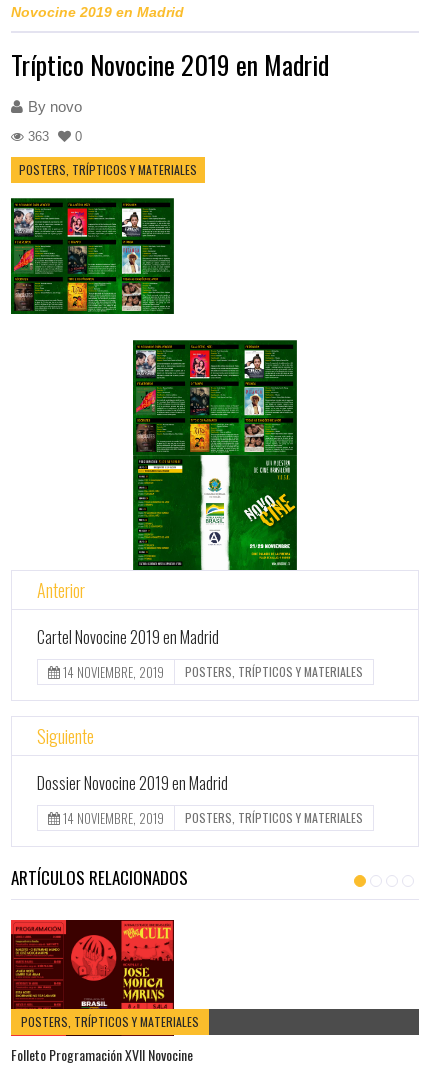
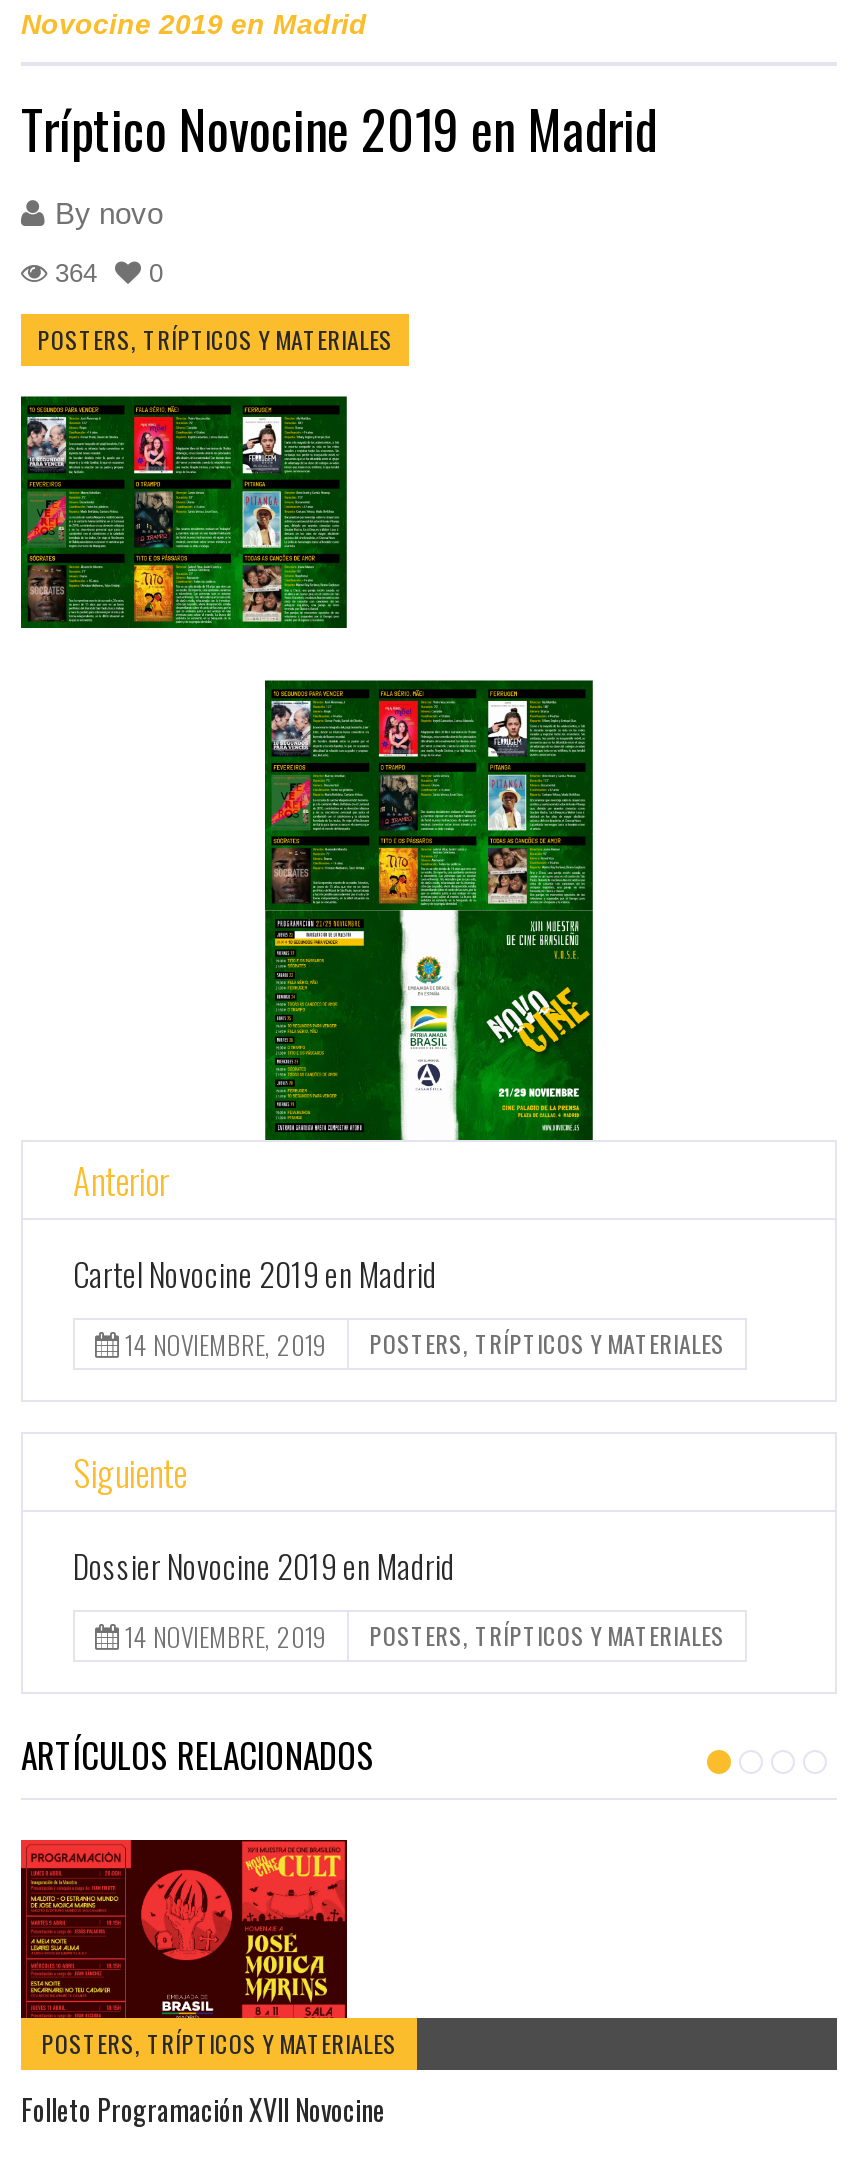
[24,129,82,144] 363 0 -> [47,259,163,289] 364 0

